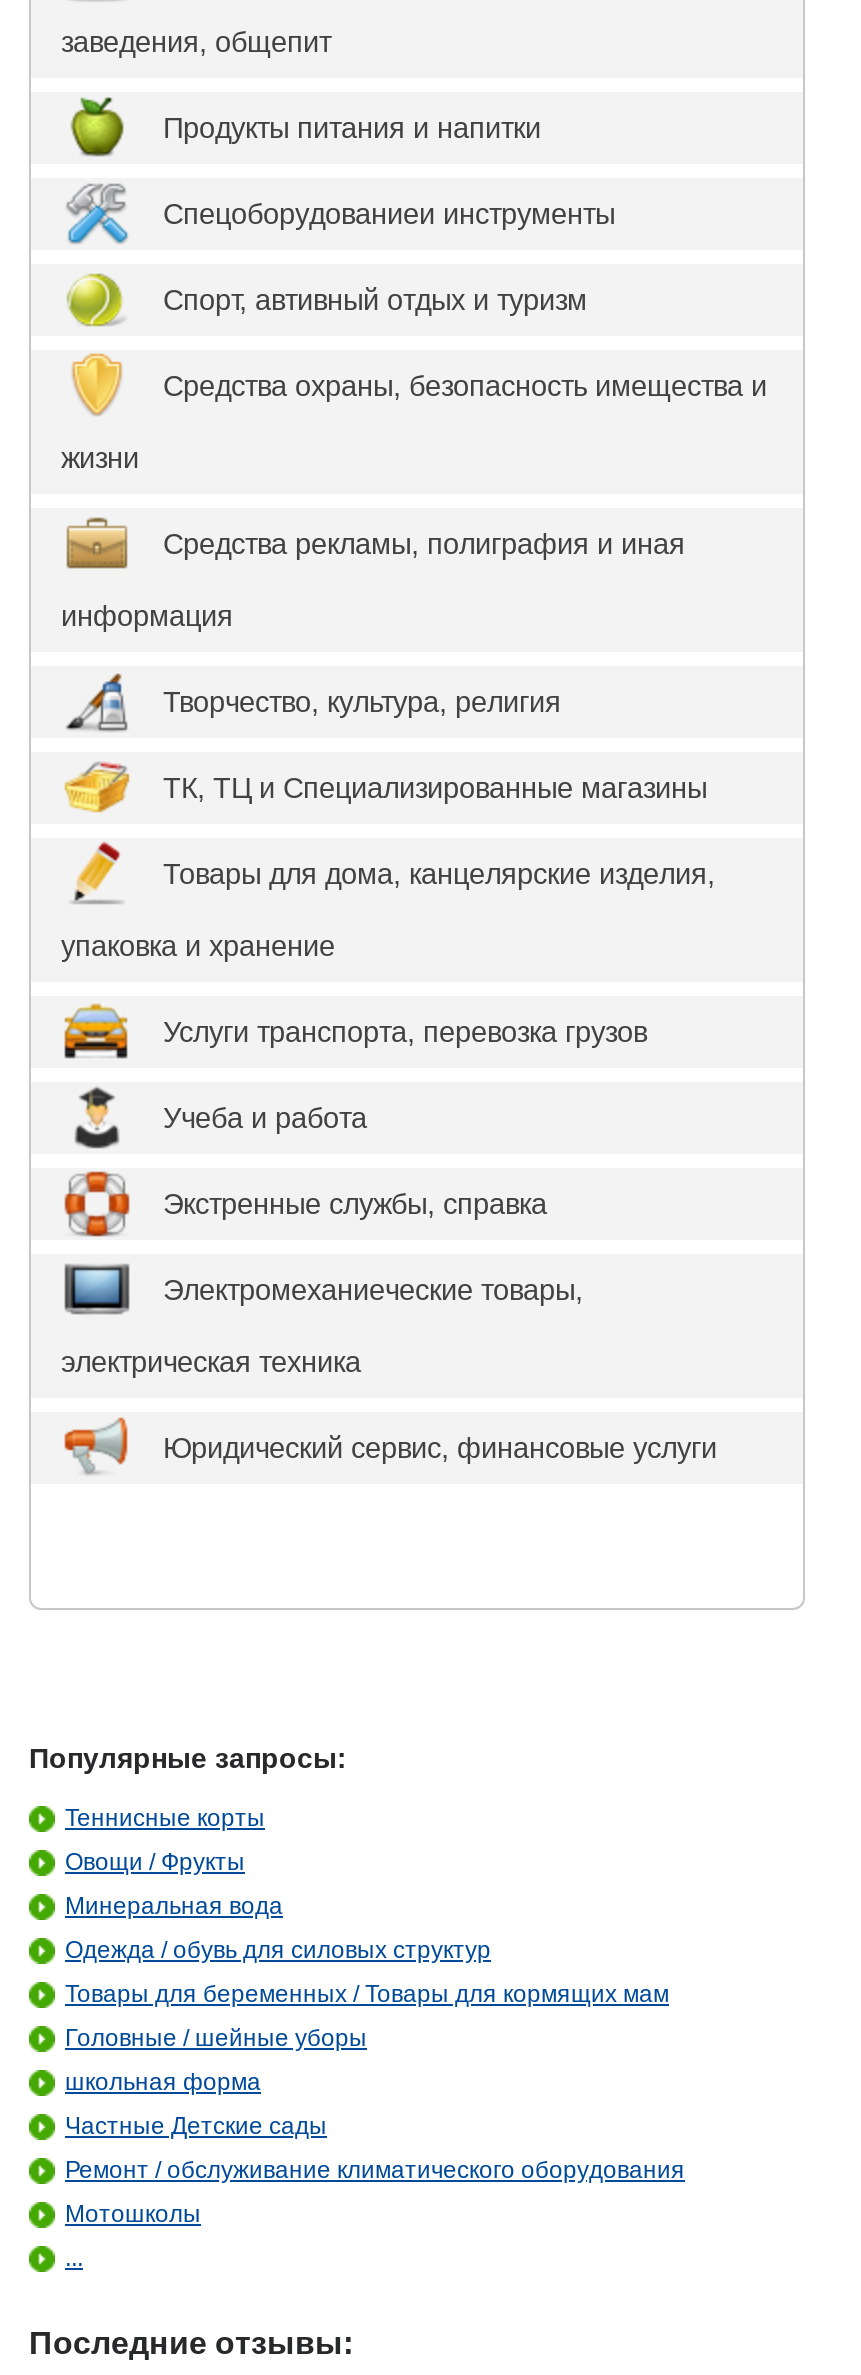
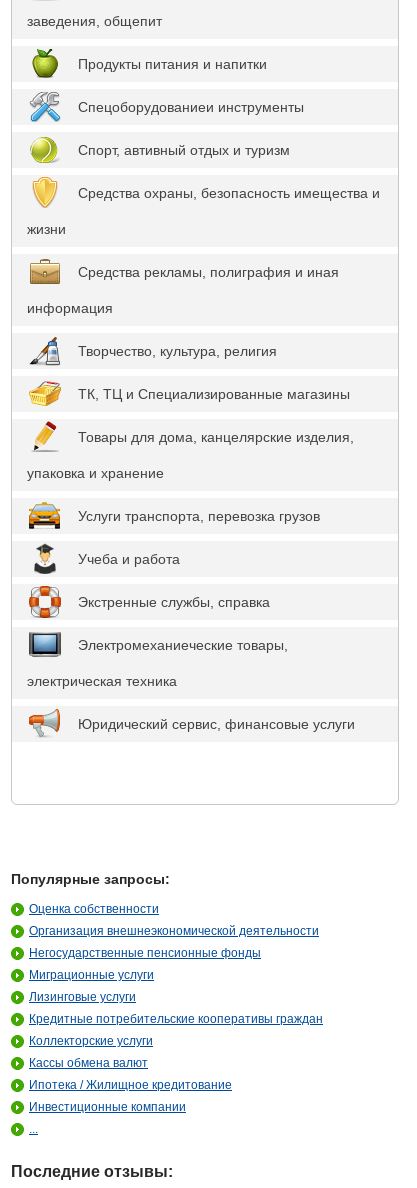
[65,1804,265,1832] Теннисные корты -> [29,902,159,916] Оценка собственности
[65,1848,245,1876] Овощи / Фрукты -> [29,924,319,938] Организация внешнеэкономической деятельности
[65,1892,283,1920] Минеральная вода -> [29,946,261,960] Негосударственные пенсионные фонды
[65,1936,491,1964] Одежда / обувь для силовых структур -> [29,968,154,982] Миграционные услуги
[65,1980,669,2008] Товары для беременных / Товары для кормящих мам -> [29,990,136,1004] Лизинговые услуги
[65,2024,367,2052] Головные / шейные уборы -> [29,1012,323,1026] Кредитные потребительские кооперативы граждан
[65,2068,261,2096] школьная форма -> [29,1034,153,1048] Коллекторские услуги
[65,2112,327,2140] Частные Детские сады -> [29,1056,148,1070] Кассы обмена валют
[65,2156,685,2184] Ремонт / обслуживание климатического оборудования -> [29,1078,232,1092] Ипотека / Жилищное кредитование
[65,2200,201,2228] Мотошколы -> [29,1100,186,1114] Инвестиционные компании

